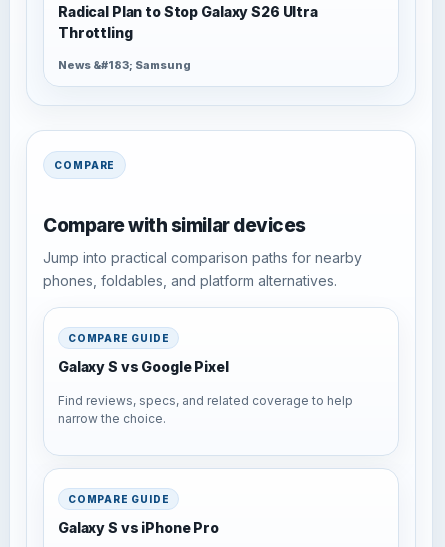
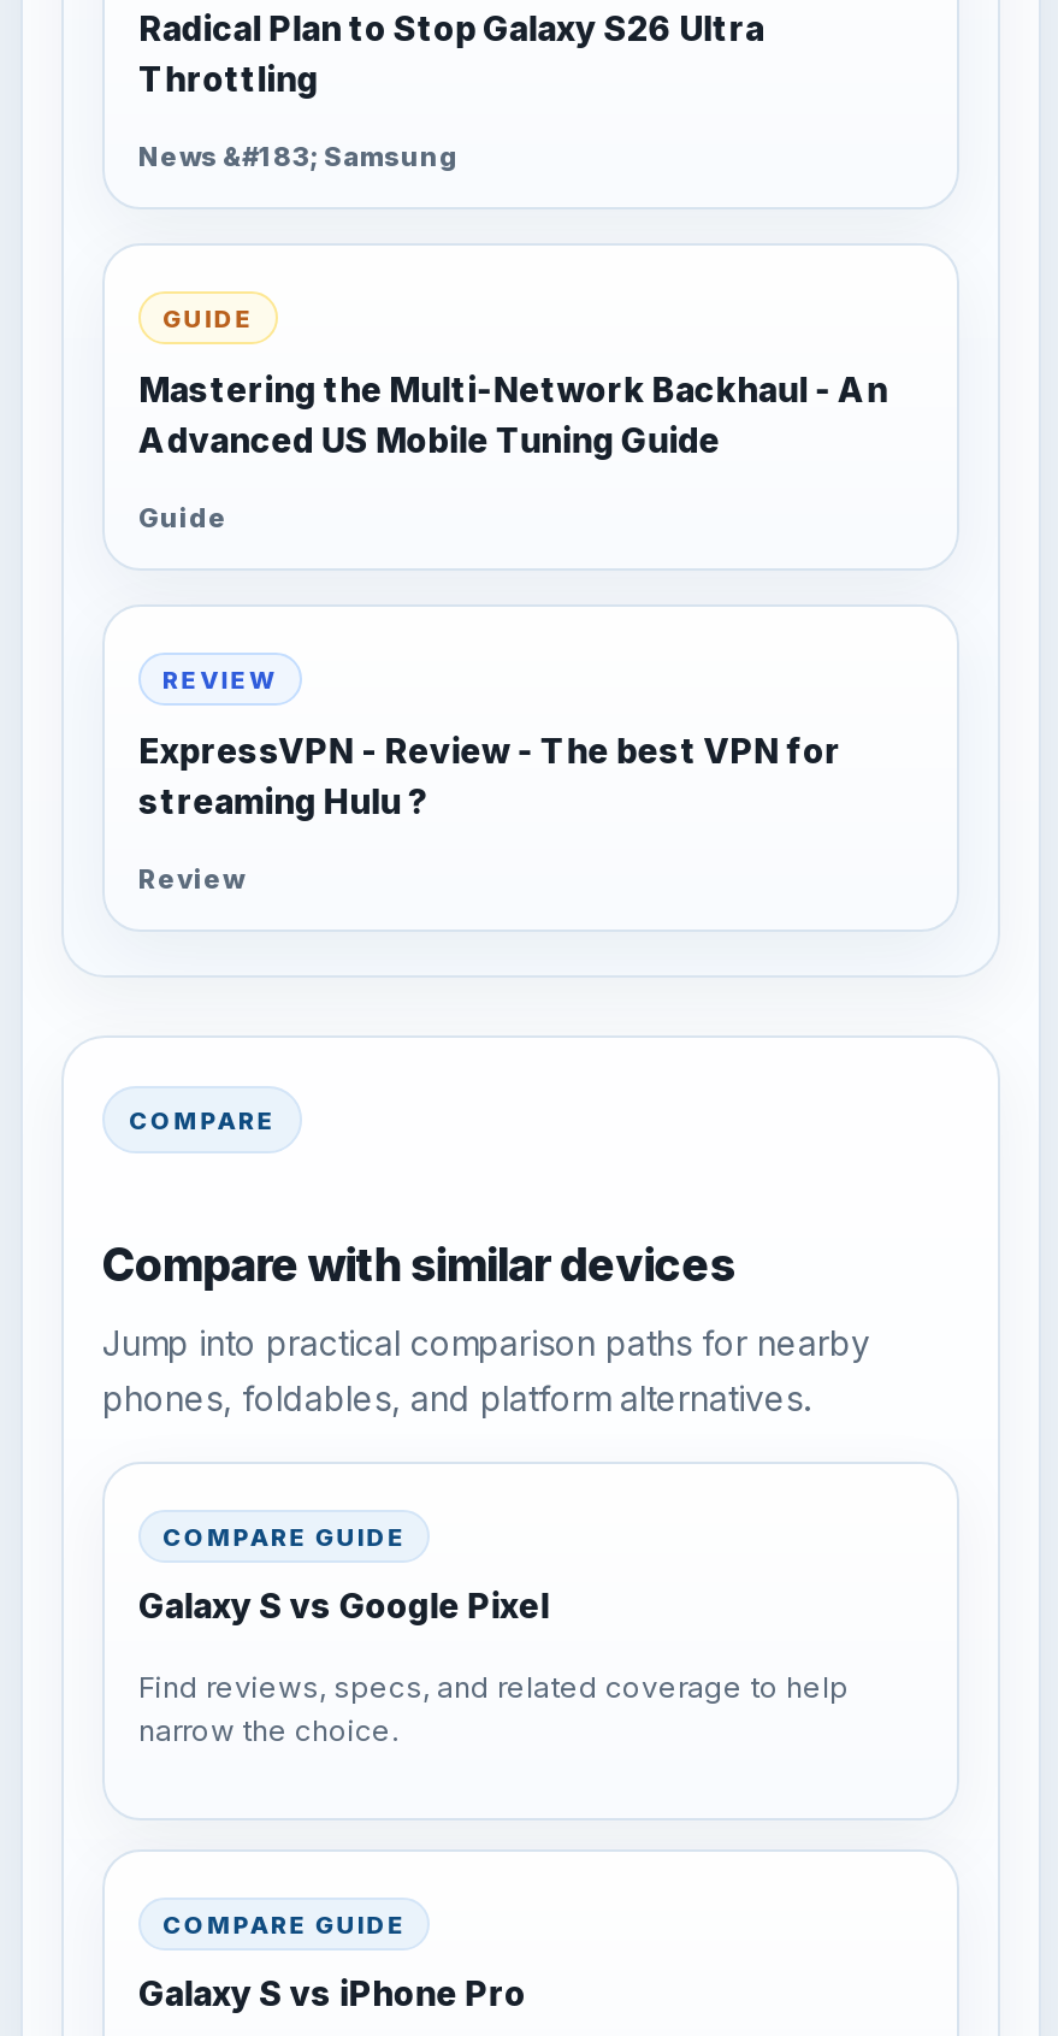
none -> [138,303,888,535] GUIDE | Mastering the Multi-Network Backhaul - An | Advanced US Mobile Tuning Guide | Guide
none -> [138,665,841,896] REVIEW | ExpressVPN - Review - The best VPN for | streaming Hulu ? | Review

